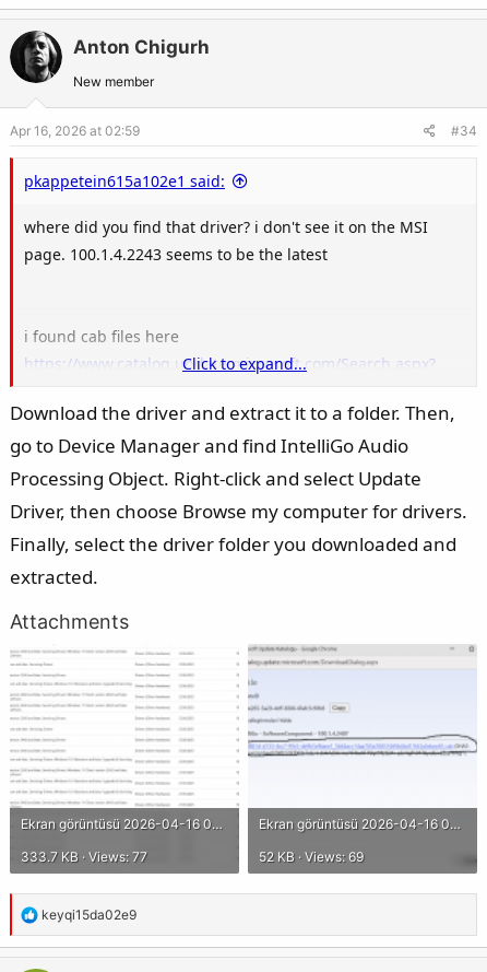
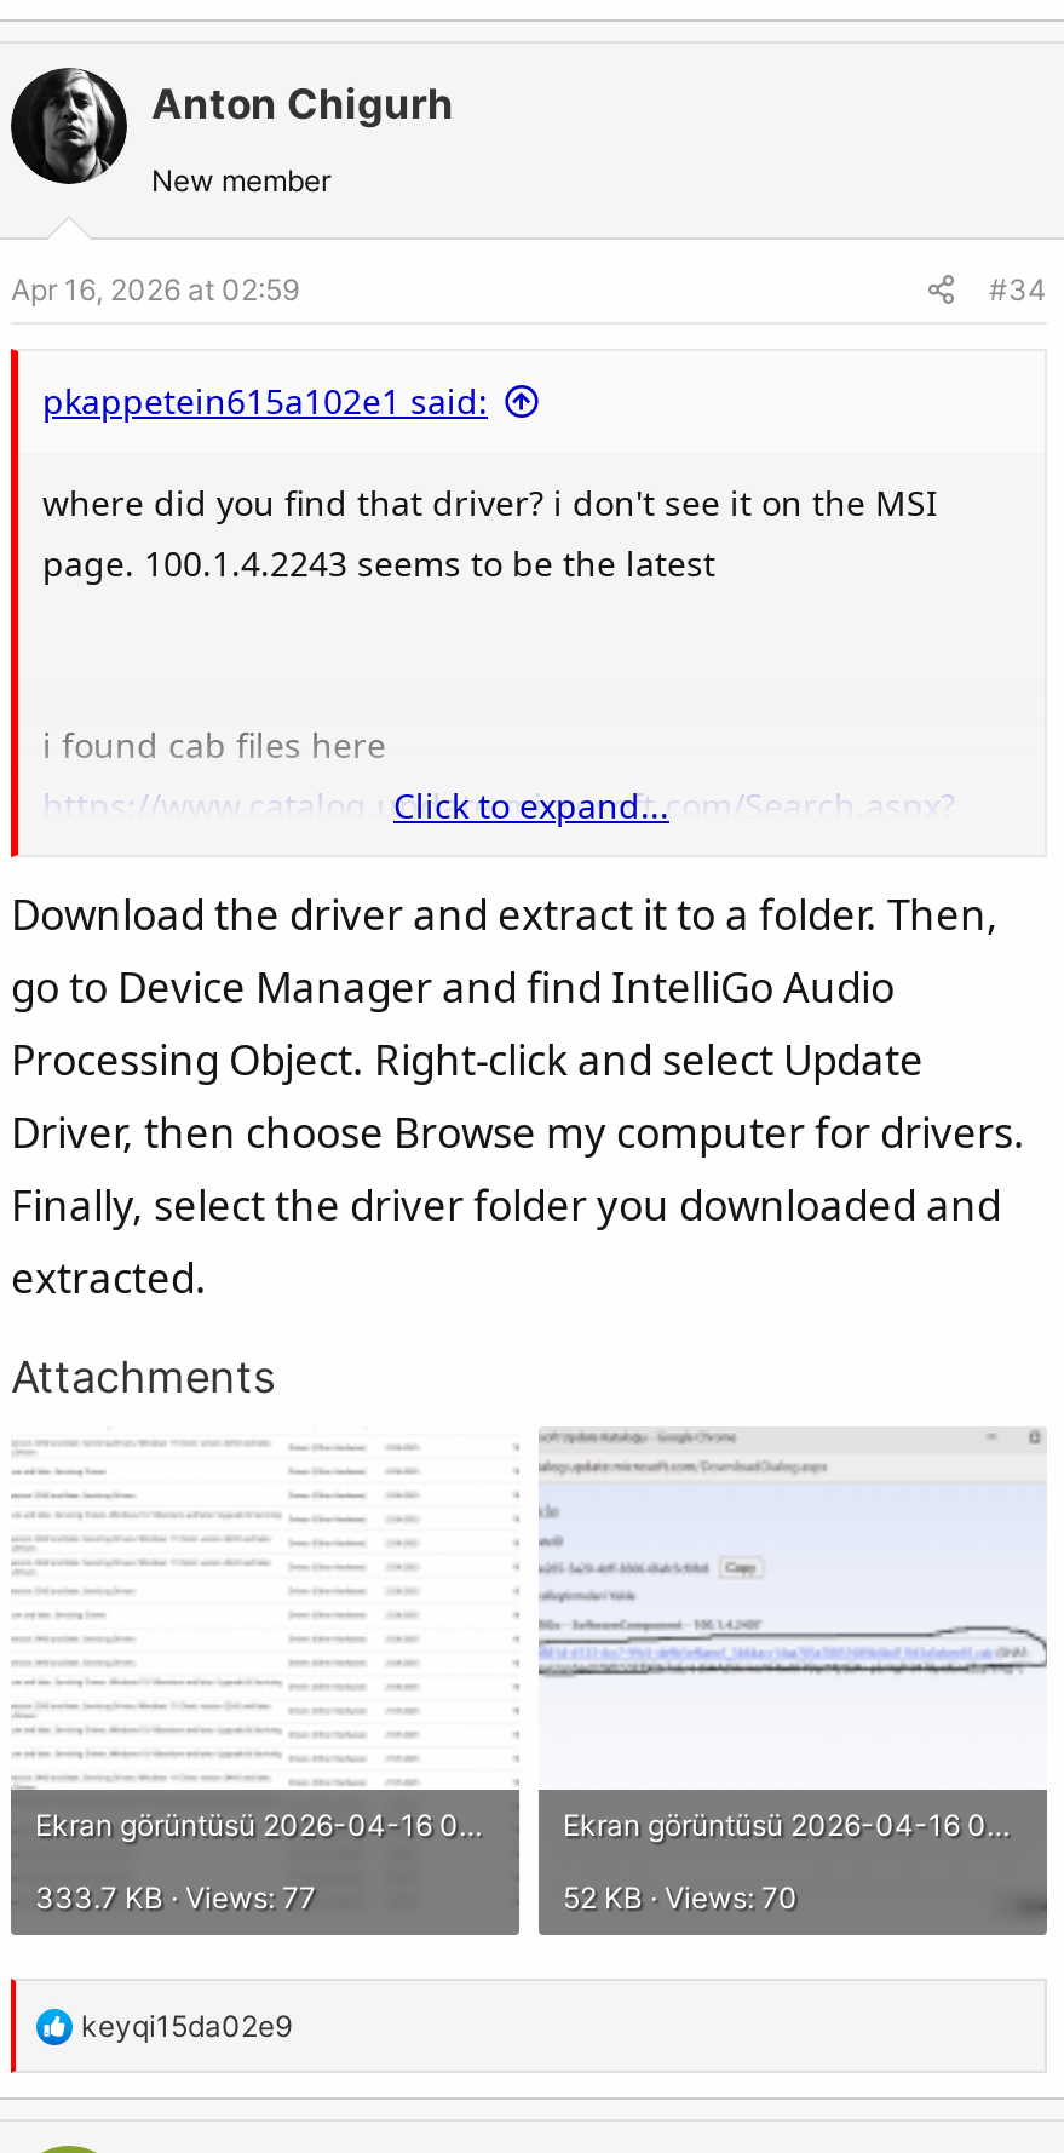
[259,848,364,864] 52 KB · Views: 69 -> [563,1878,798,1914] 52 KB · Views: 70

